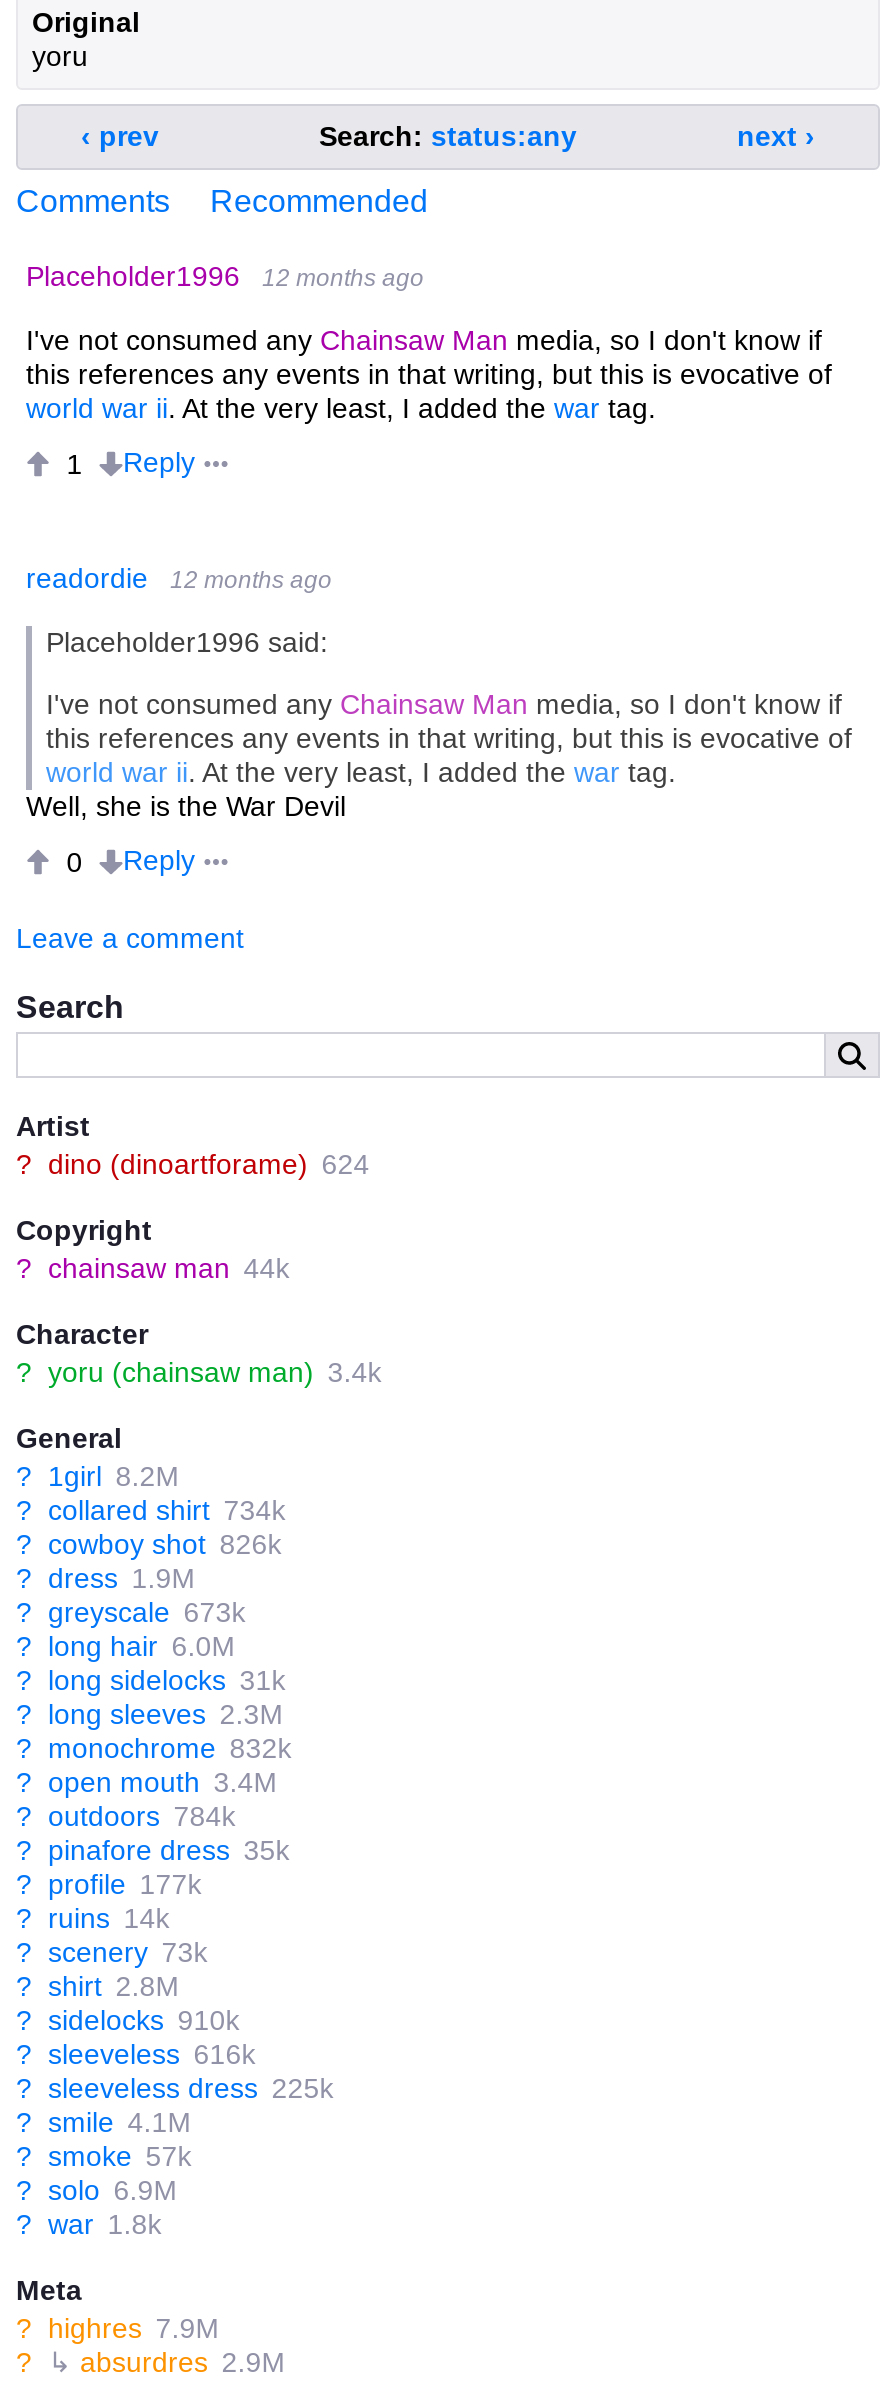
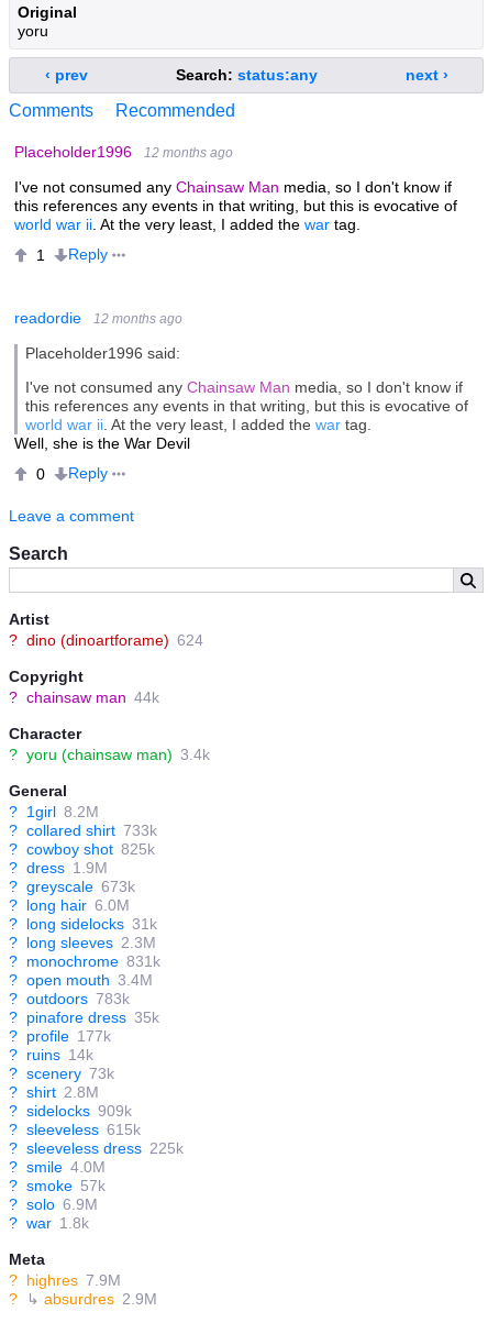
[16,1494,286,1526] ? collared shirt 734k -> [9,821,157,839] ? collared shirt 733k
[16,1528,282,1560] ? cowboy shot 826k -> [9,840,155,858] ? cowboy shot 825k
[16,1732,292,1764] ? monochrome 832k -> [9,952,160,970] ? monochrome 831k
[16,1800,236,1832] ? outdoors 784k -> [9,990,129,1007] ? outdoors 783k
[16,2004,240,2036] ? sidelocks 910k -> [9,1102,132,1119] ? sidelocks 909k
[16,2038,256,2070] ? sleeveless 616k -> [9,1121,140,1138] ? sleeveless 615k
[16,2106,192,2138] ? smile 4.1M -> [9,1158,105,1176] ? smile 4.0M

